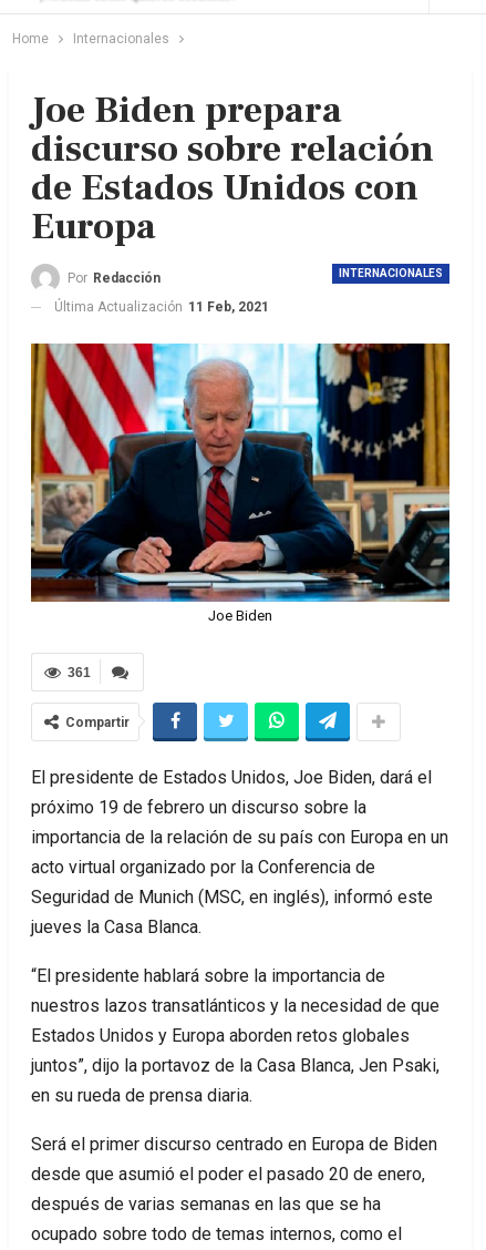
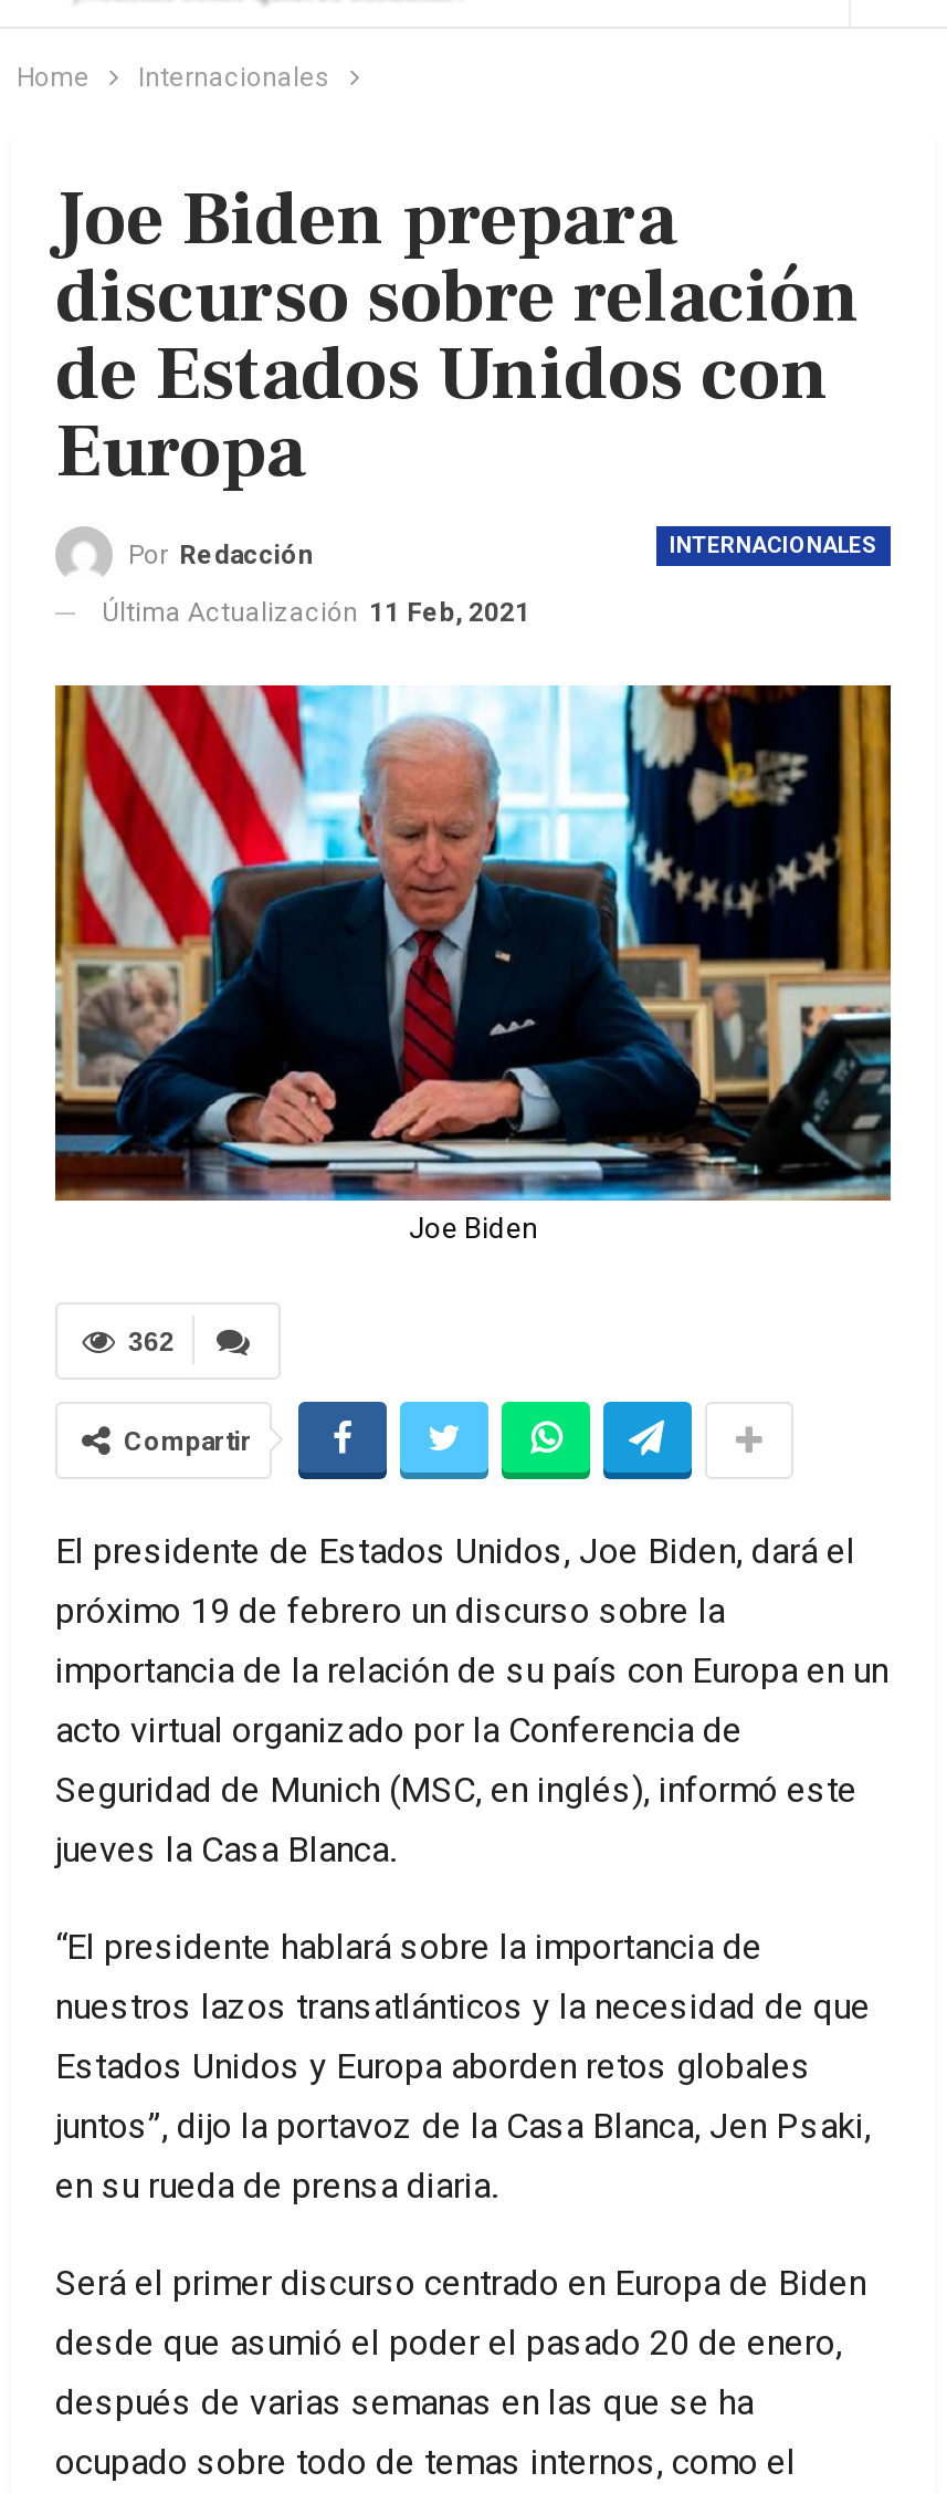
[68,665,91,680] 361 -> [128,1326,175,1357] 362

